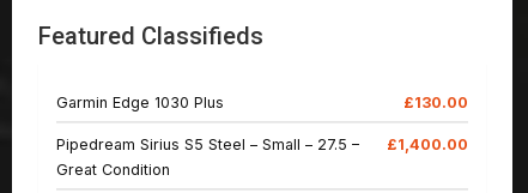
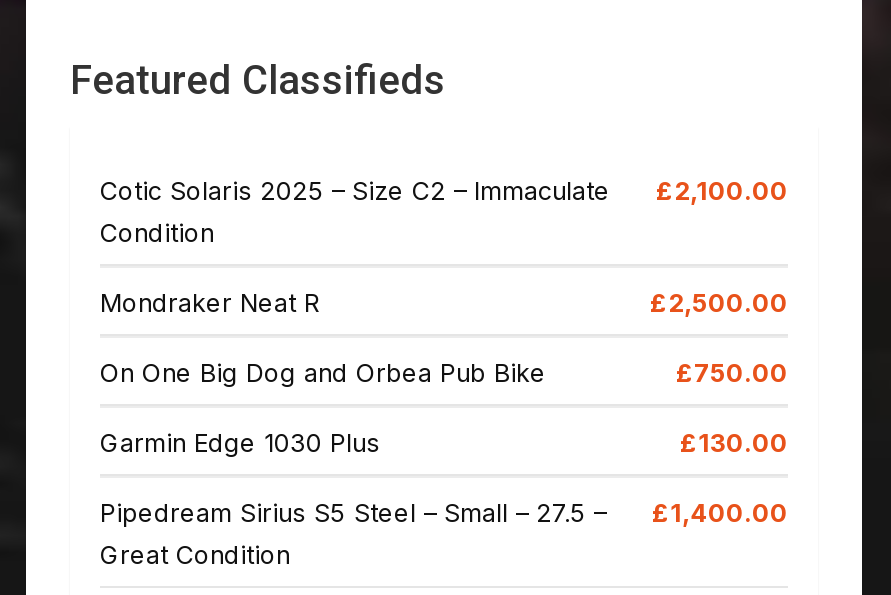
none -> [100,176,610,248] Cotic Solaris 2025 – Size C2 – Immaculate | Condition
none -> [100,288,788,388] Mondraker Neat R | £2,500.00 | On One Big Dog and Orbea Pub Bike | £750.00
none -> [656,176,788,206] £2,100.00

